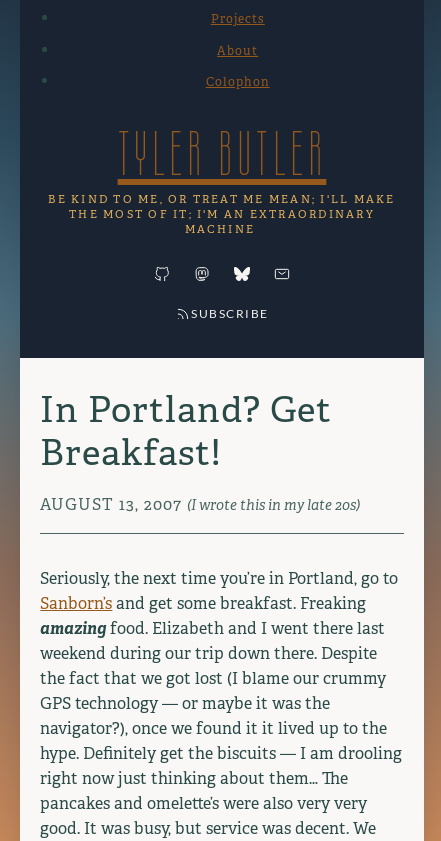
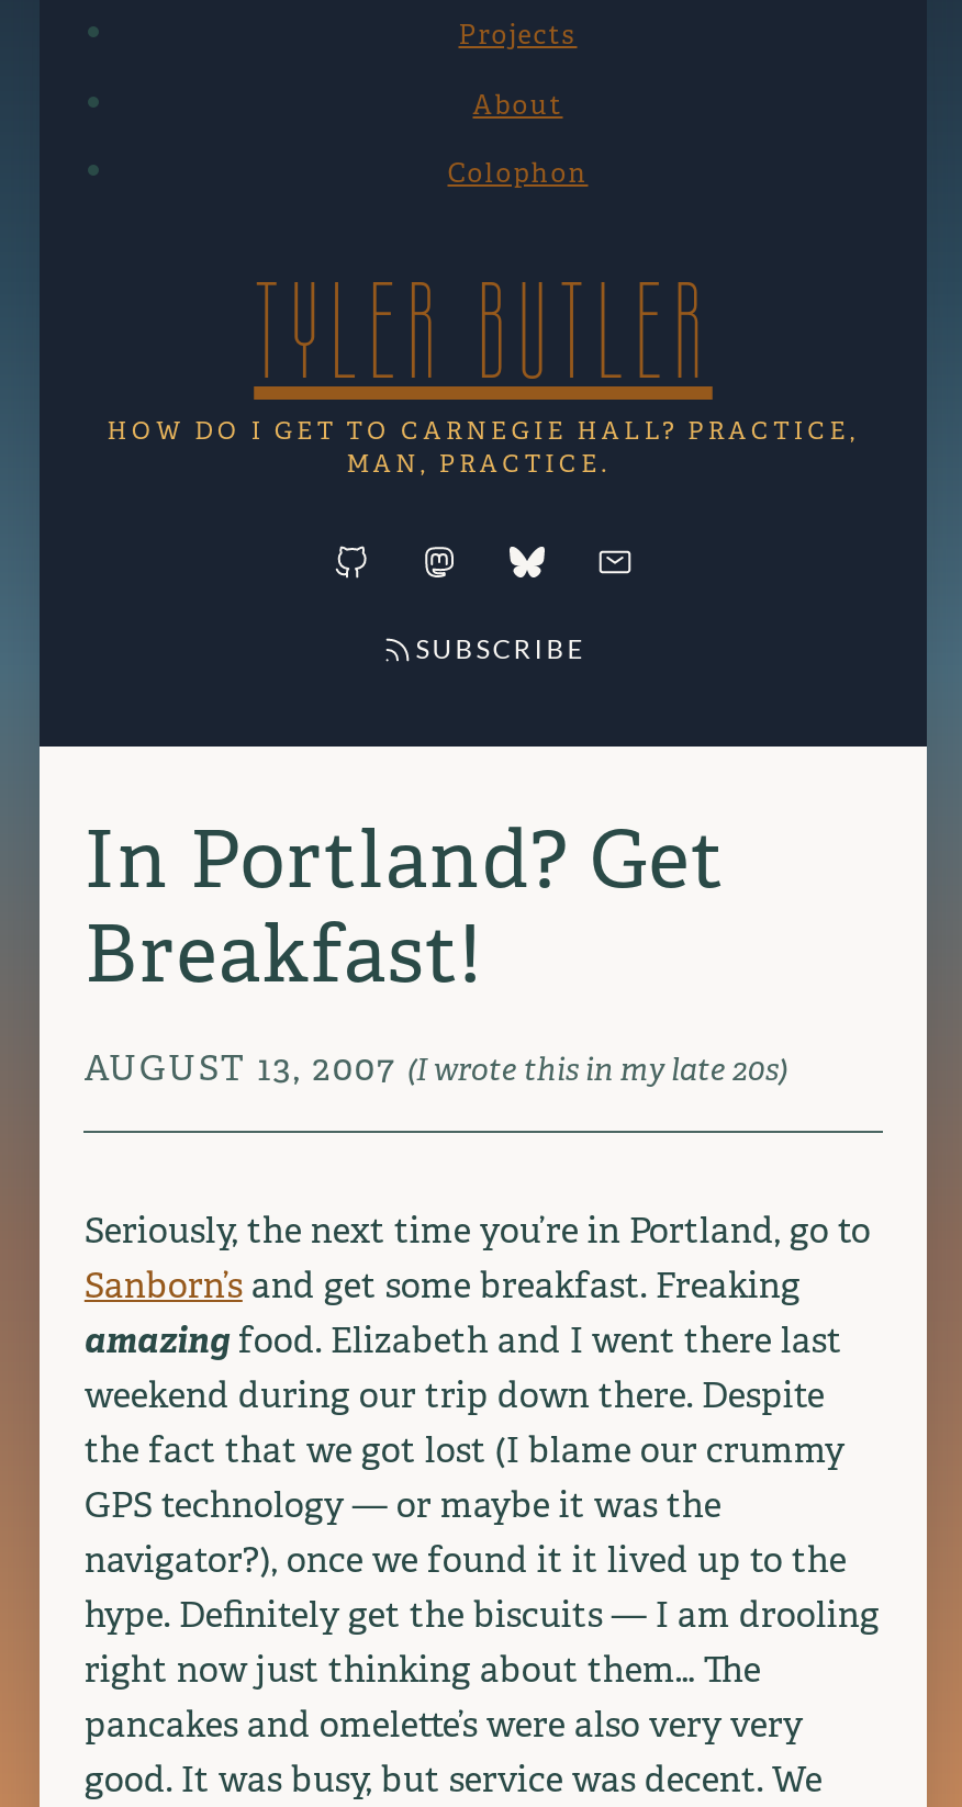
[48,192,395,236] BE KIND TO ME, OR TREAT ME MEAN; I'LL MAKE | THE MOST OF IT; I'M AN EXTRAORDINARY | MACHINE -> [107,415,859,479] HOW DO I GET TO CARNEGIE HALL? PRACTICE, | MAN, PRACTICE.

